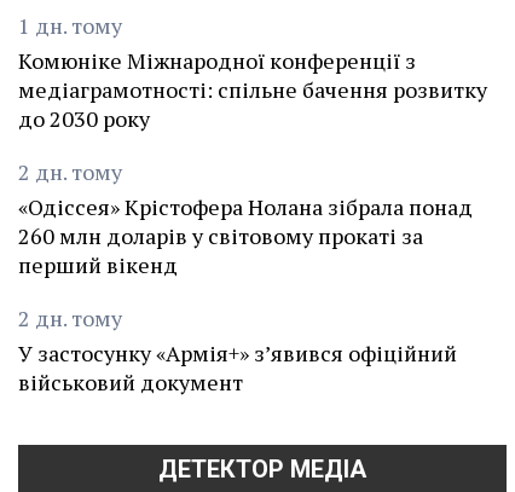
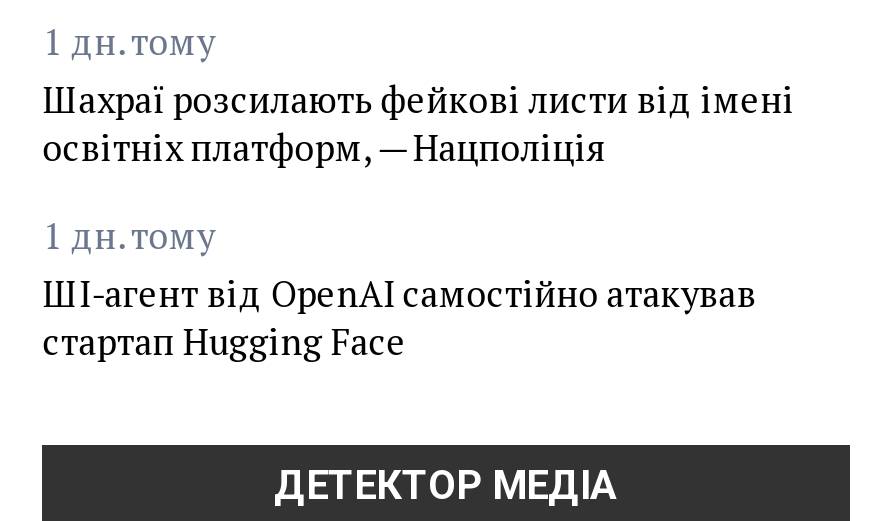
[19,47,488,397] Комюніке Міжнародної конференції з | медіаграмотності: спільне бачення розвитку | до 2030 року | 2 дн. тому | «Одіссея» Крістофера Нолана зібрала понад | 260 млн доларів у світовому прокаті за | перший вікенд | 2 дн. тому | У застосунку «Армія+» зʼявився офіційний | військовий документ -> [43,76,795,366] Шахраї розсилають фейкові листи від імені | освітніх платформ, — Нацполіція | 1 дн. тому | ШІ-агент від OpenAI самостійно атакував | стартап Hugging Face

